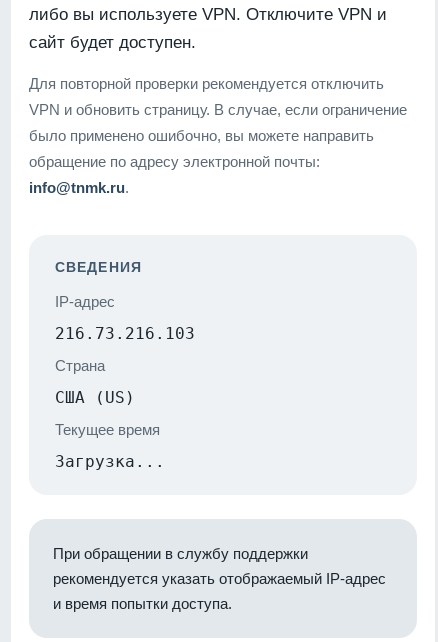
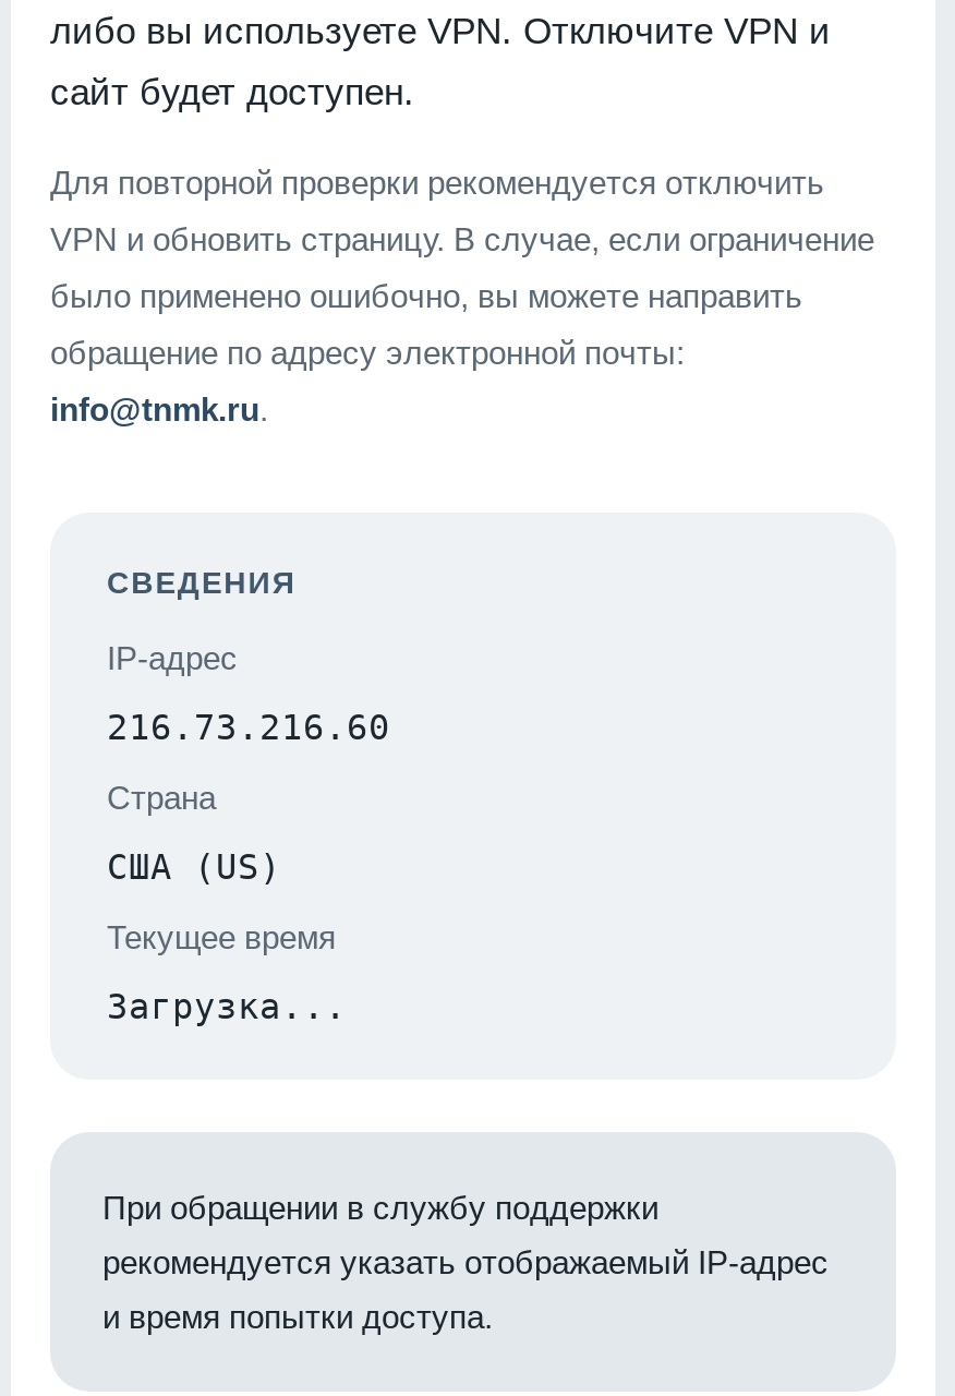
[55,323,195,342] 216.73.216.103 -> [107,706,390,747] 216.73.216.60

